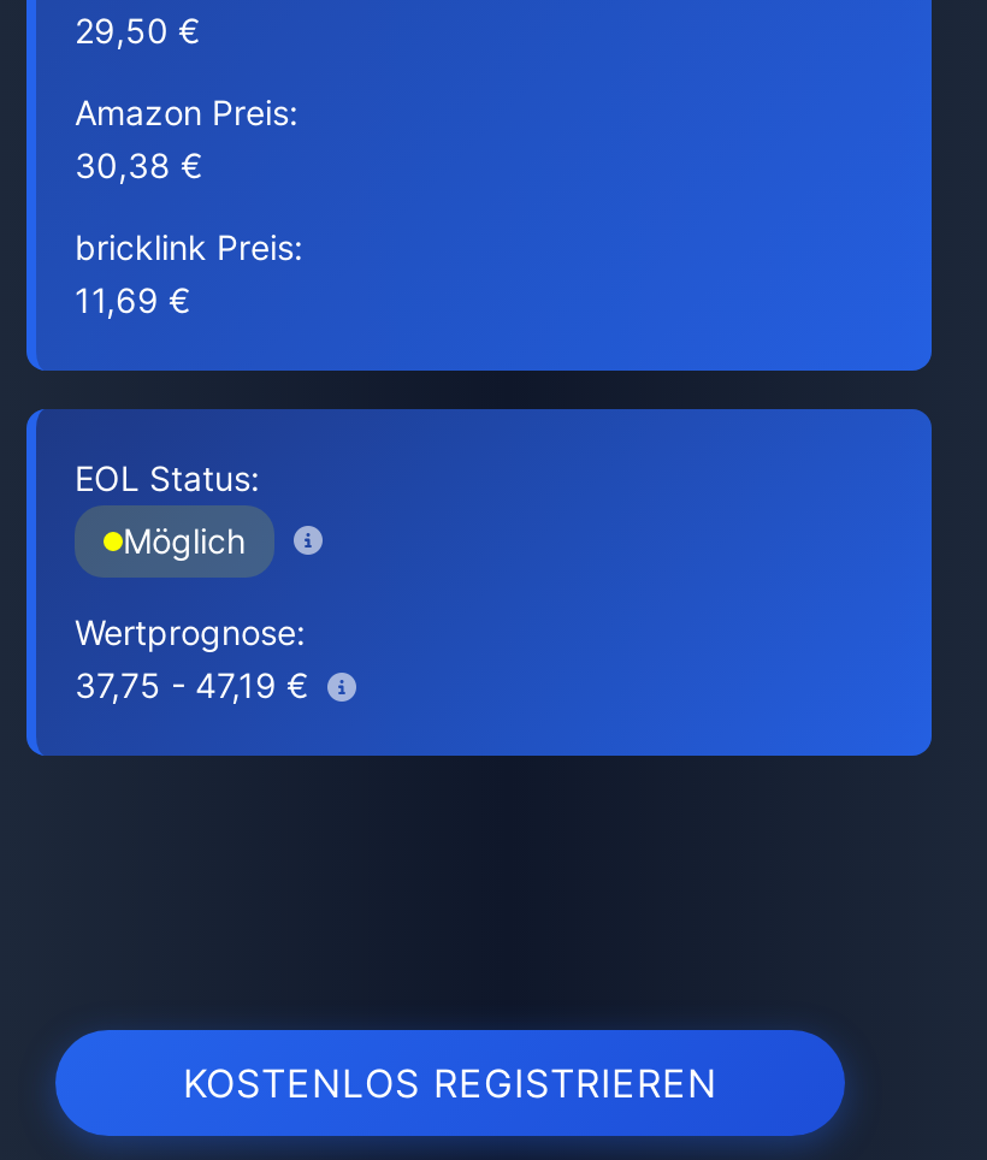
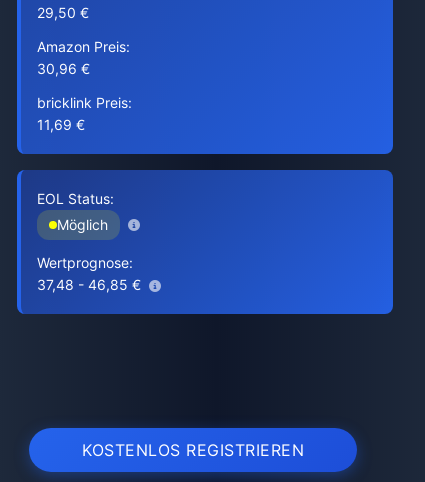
[75,144,202,185] 30,38 € -> [37,60,90,77] 30,96 €
[75,664,308,705] 37,75 - 47,19 € -> [37,276,141,293] 37,48 - 46,85 €

